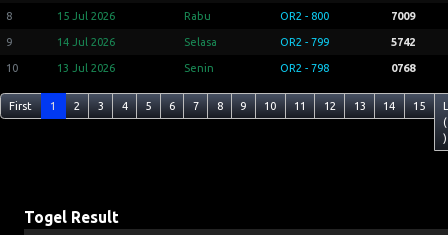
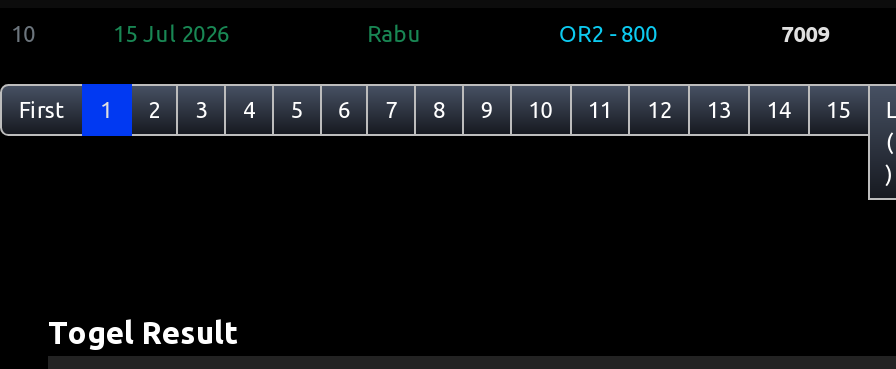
[6,10,12,22] 8 -> [11,23,35,47] 10
[6,36,415,74] 9 | 14 Jul 2026 | Selasa | OR2 - 799 | 5742 | 10 | 13 Jul 2026 | Senin | OR2 - 798 | 0768 -> none

